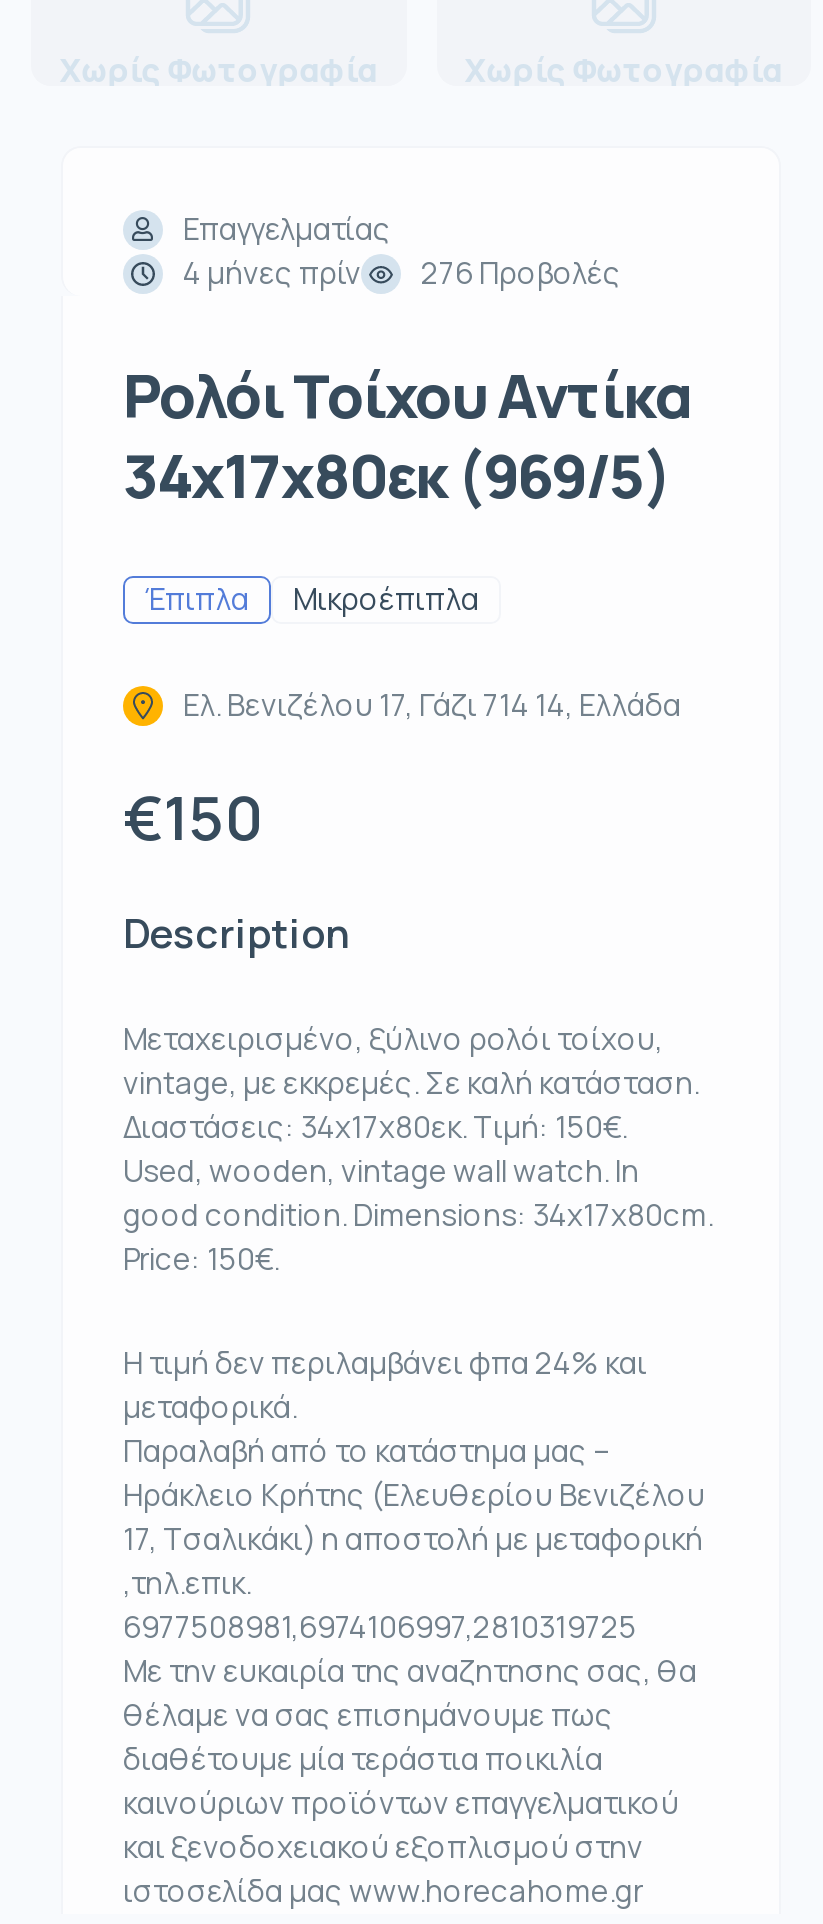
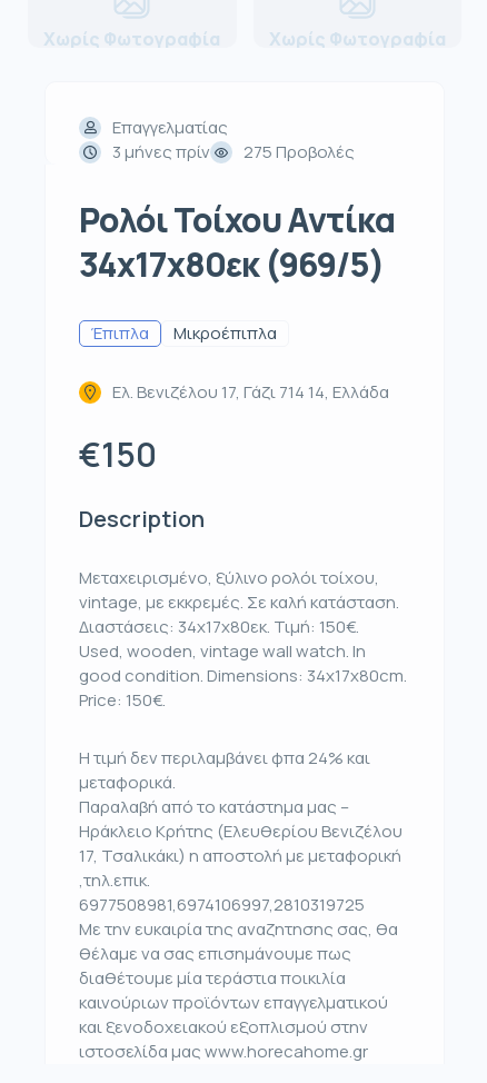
[183,252,361,294] 4 μήνες πρίν -> [112,140,210,163] 3 μήνες πρίν
[421,252,621,294] 276 Προβολές -> [244,140,355,163] 275 Προβολές

